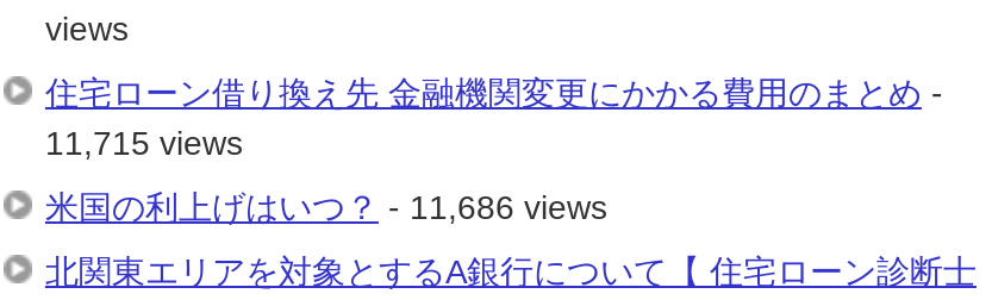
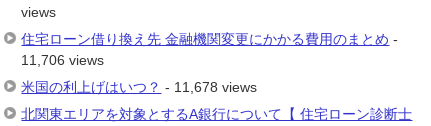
[45,124,243,162] 11,715 views -> [21,52,104,68] 11,706 views
[45,188,607,226] 米国の利上げはいつ？- 11,686 views -> [21,79,257,95] 米国の利上げはいつ？- 11,678 views

